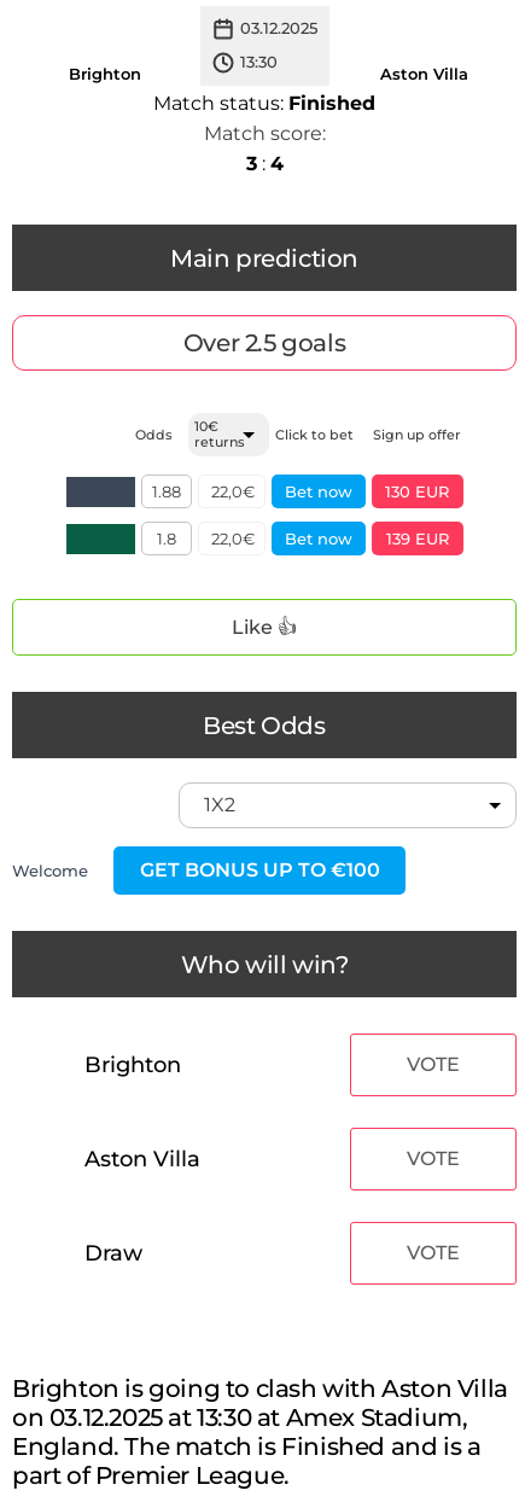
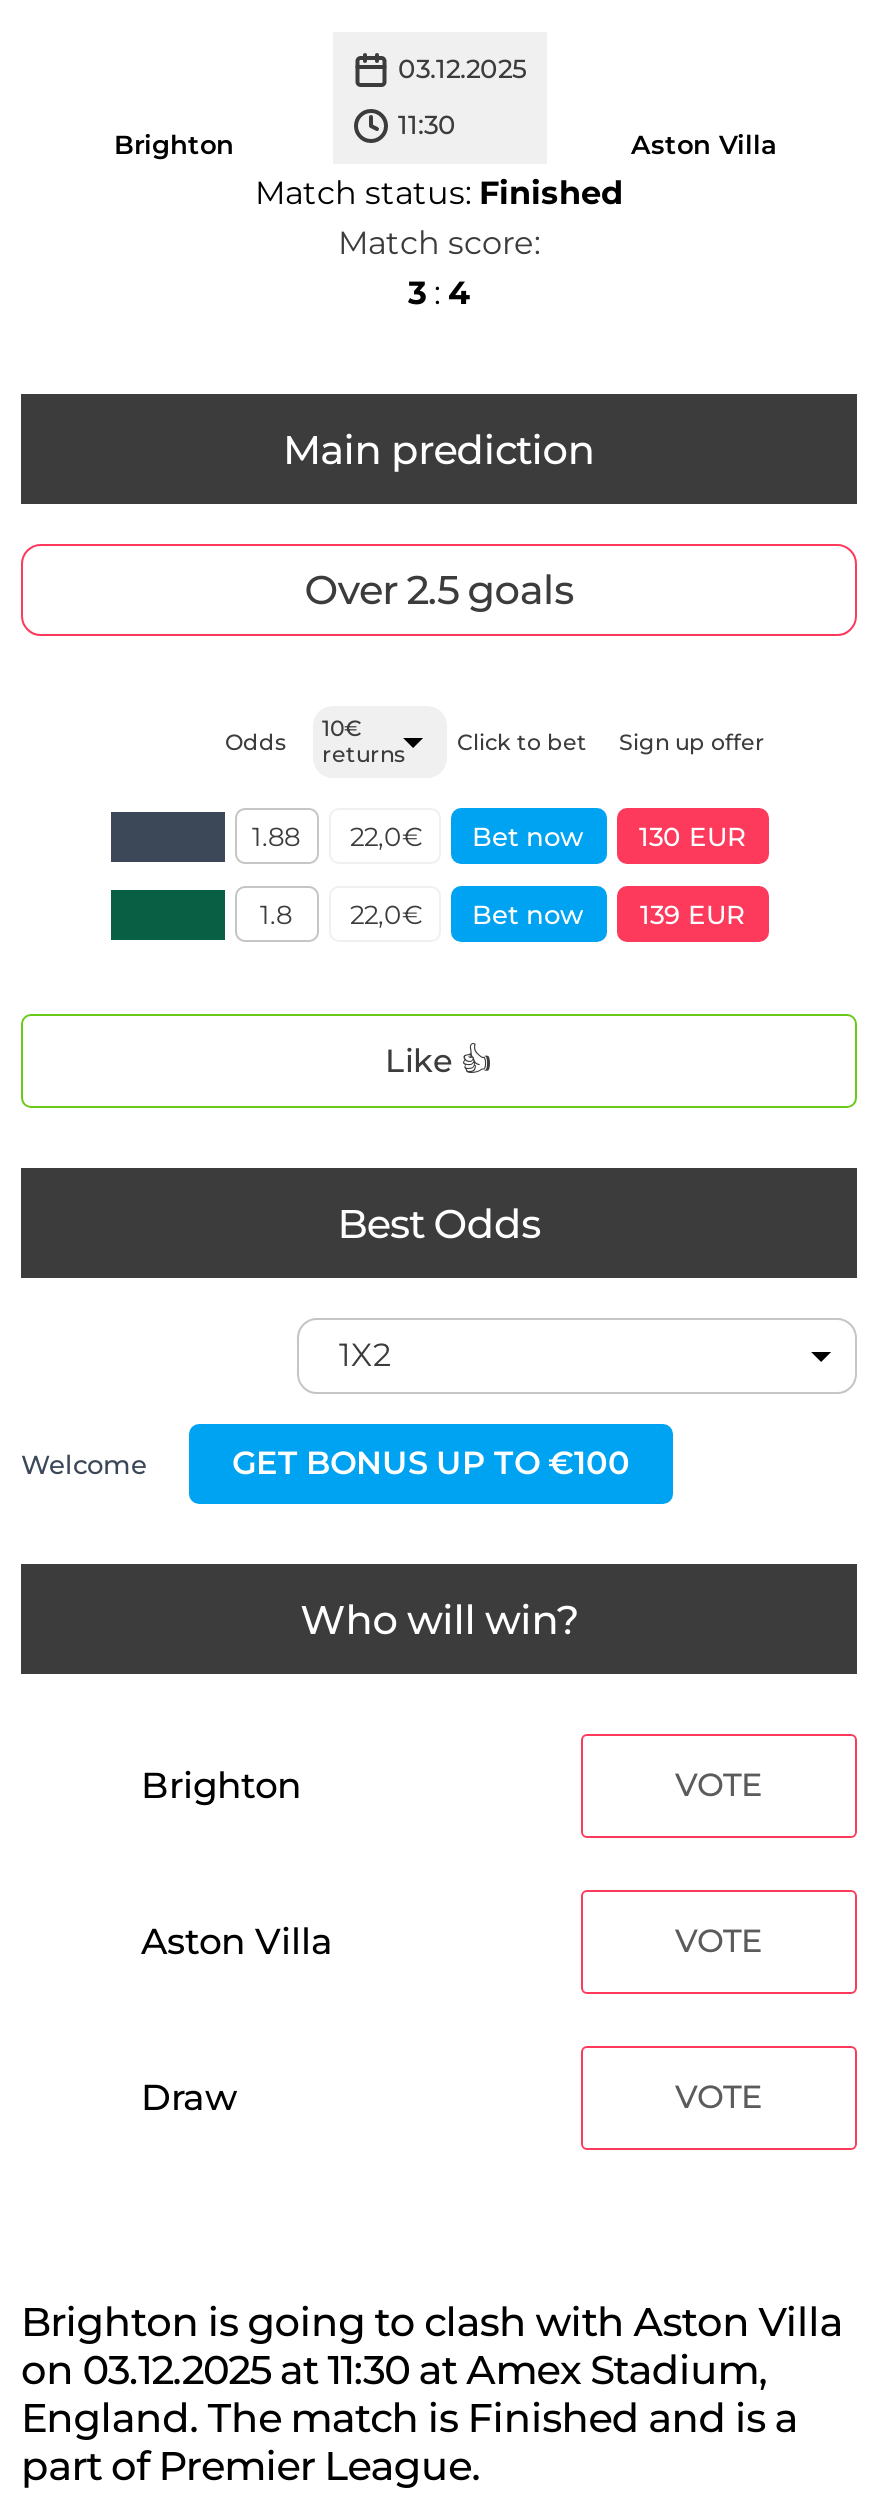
[240,52,277,71] 13:30 -> [398,108,456,140] 11:30
[12,1403,468,1432] on 03.12.2025 at 13:30 at Amex Stadium, -> [21,2347,768,2395] on 03.12.2025 at 11:30 at Amex Stadium,

